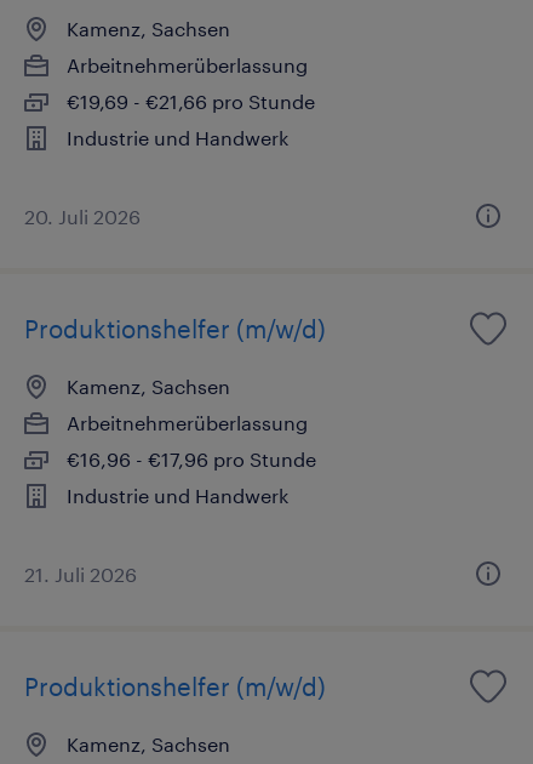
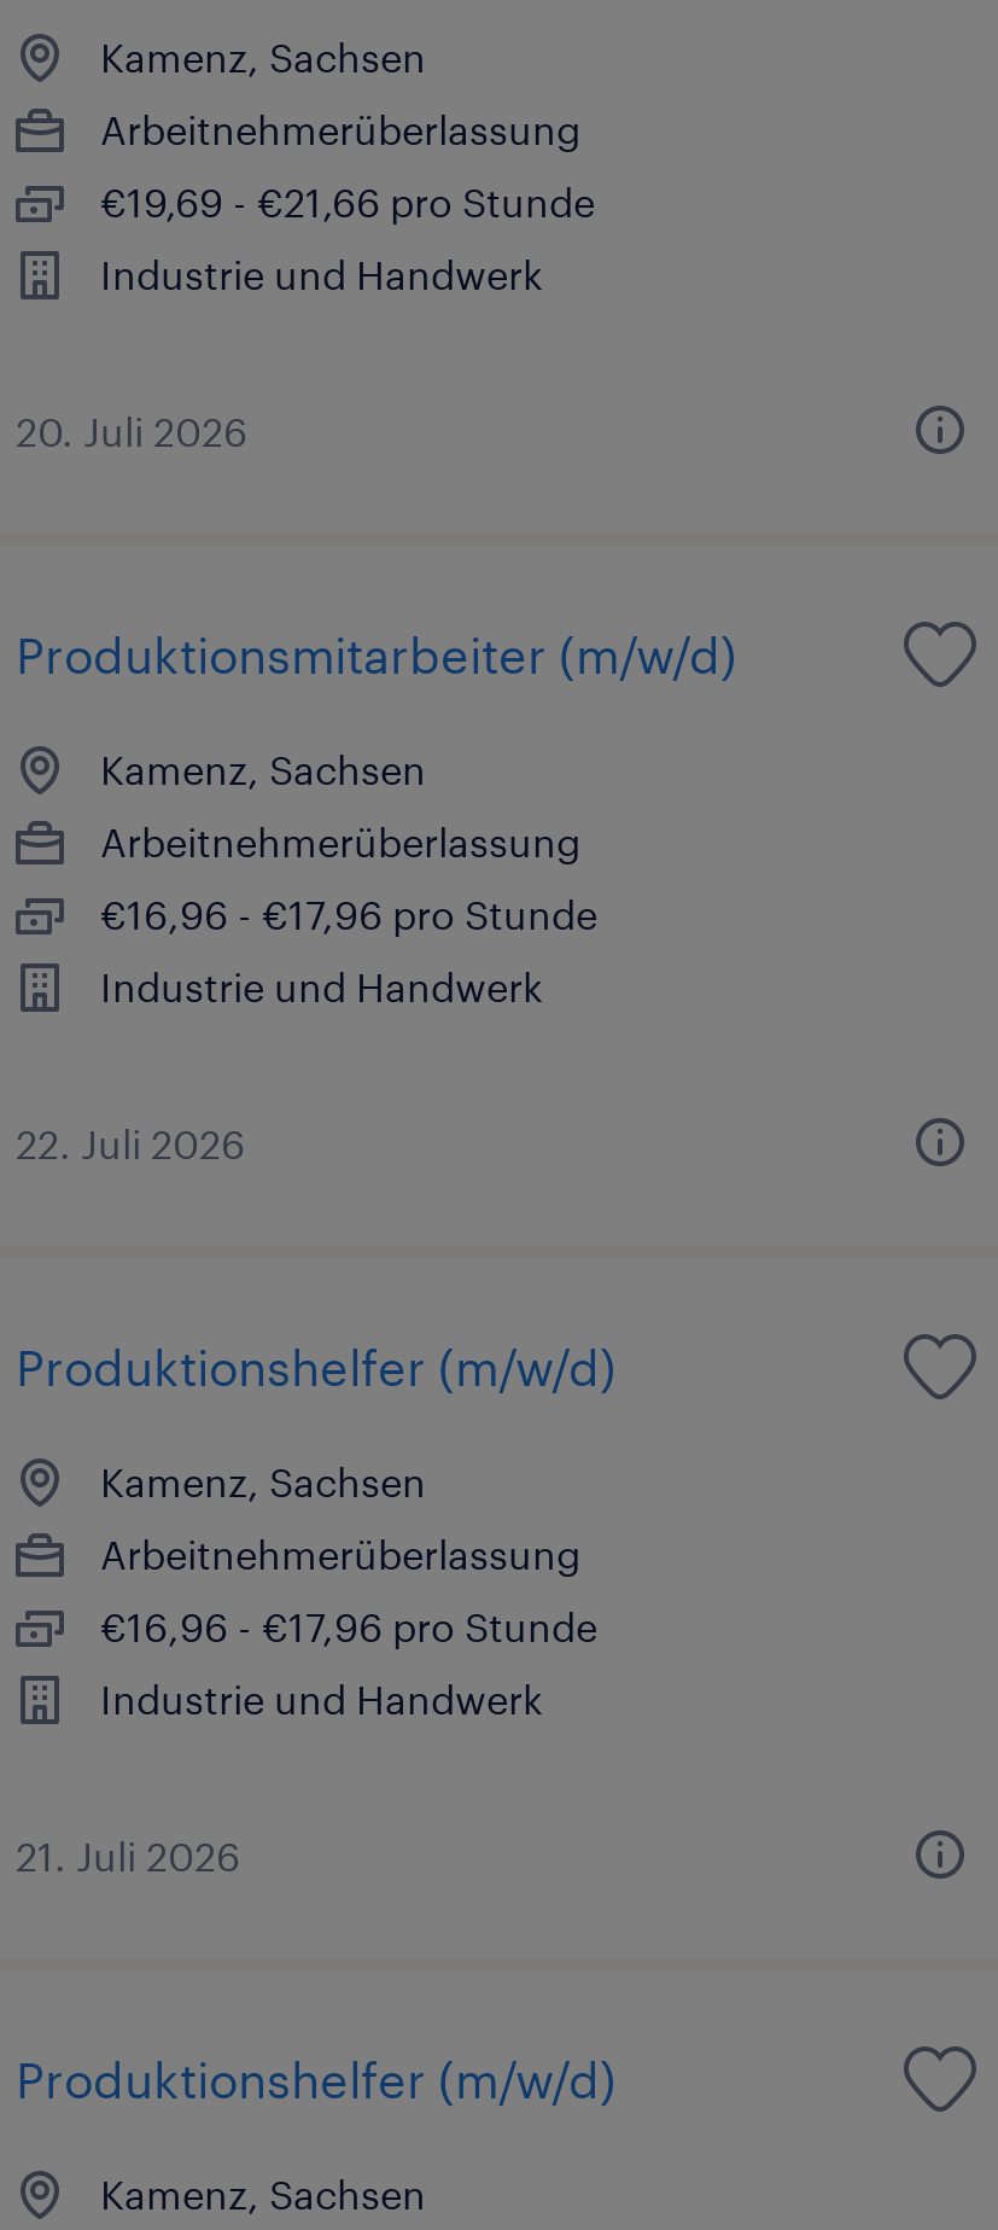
none -> [16,625,737,1166] Produktionsmitarbeiter (m/w/d) | Kamenz, Sachsen | Arbeitnehmerüberlassung | €16,96 - €17,96 pro Stunde | Industrie und Handwerk | 22. Juli 2026

